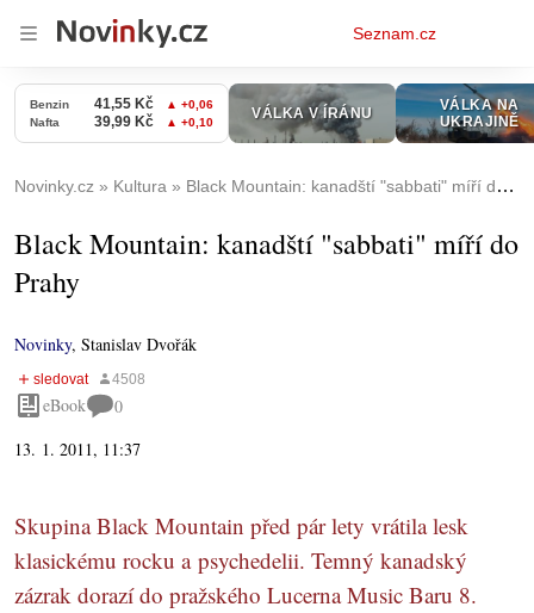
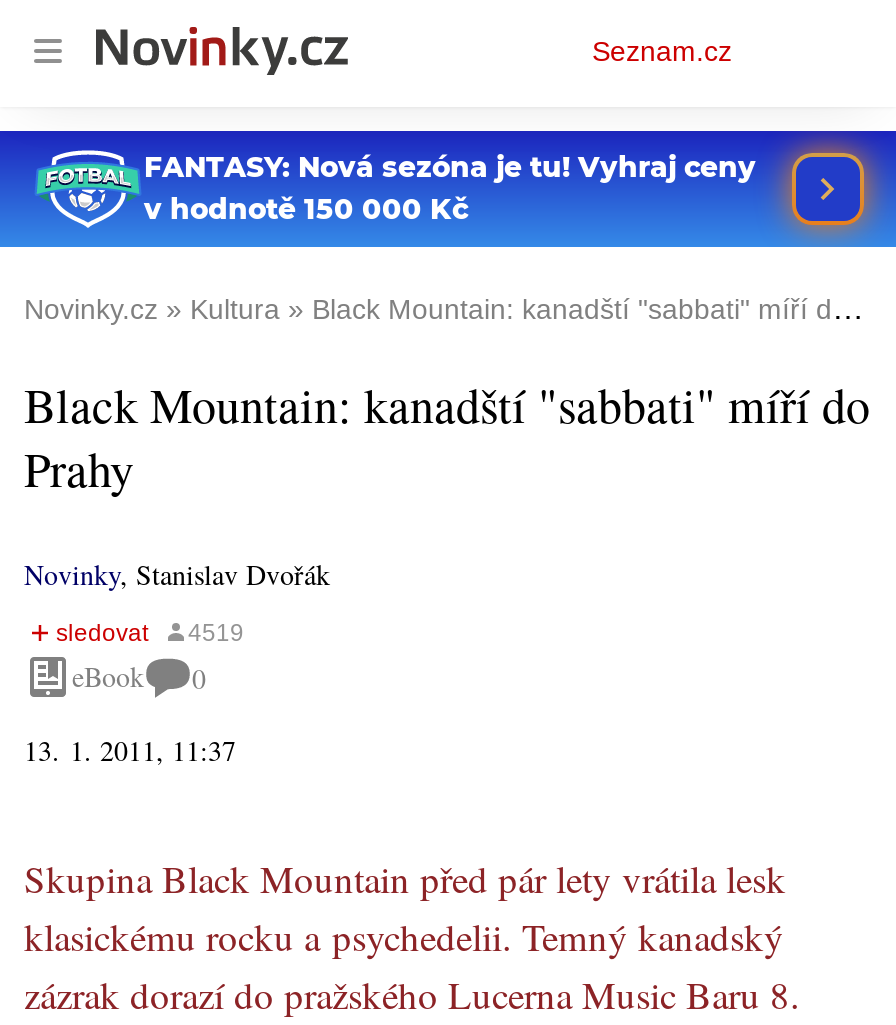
[4,81,530,149] [image] -> [6,129,890,249] [image]

